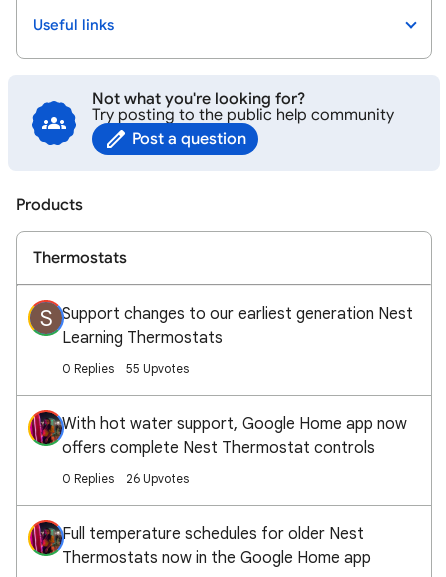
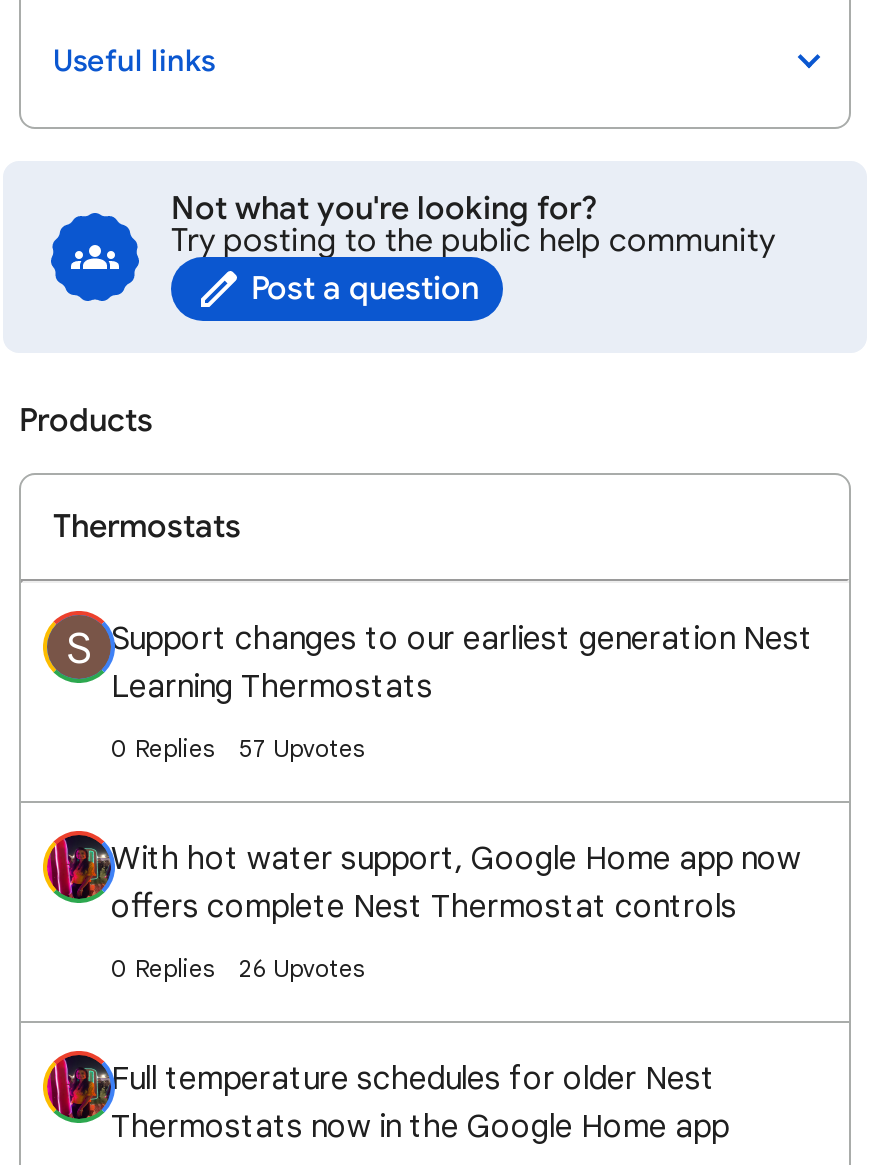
[126,361,189,376] 55 Upvotes -> [239,733,365,763] 57 Upvotes

